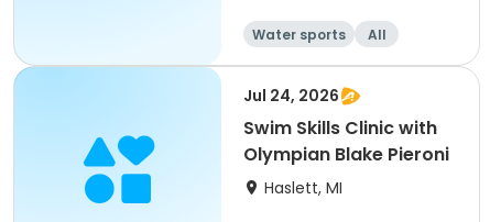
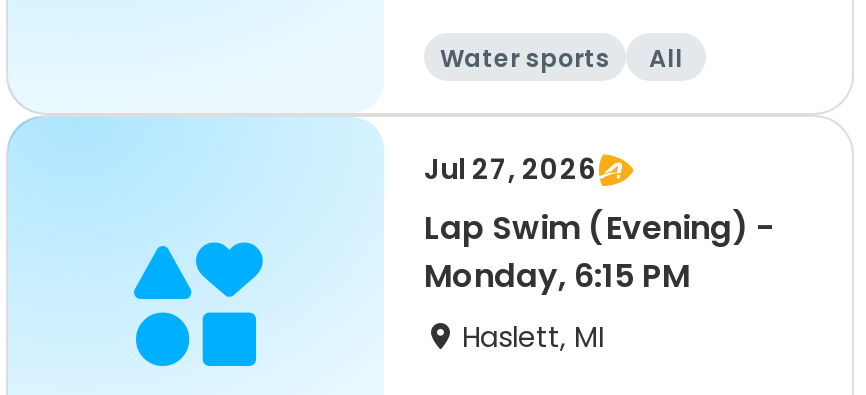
[243,85,449,167] Jul 24, 2026 | Swim Skills Clinic with | Olympian Blake Pieroni -> [424,149,774,299] Jul 27, 2026 | Lap Swim (Evening) - | Monday, 6:15 PM

